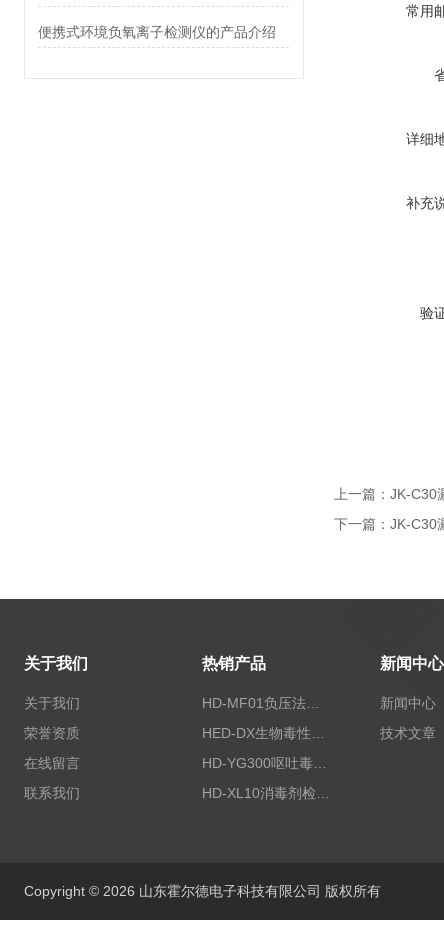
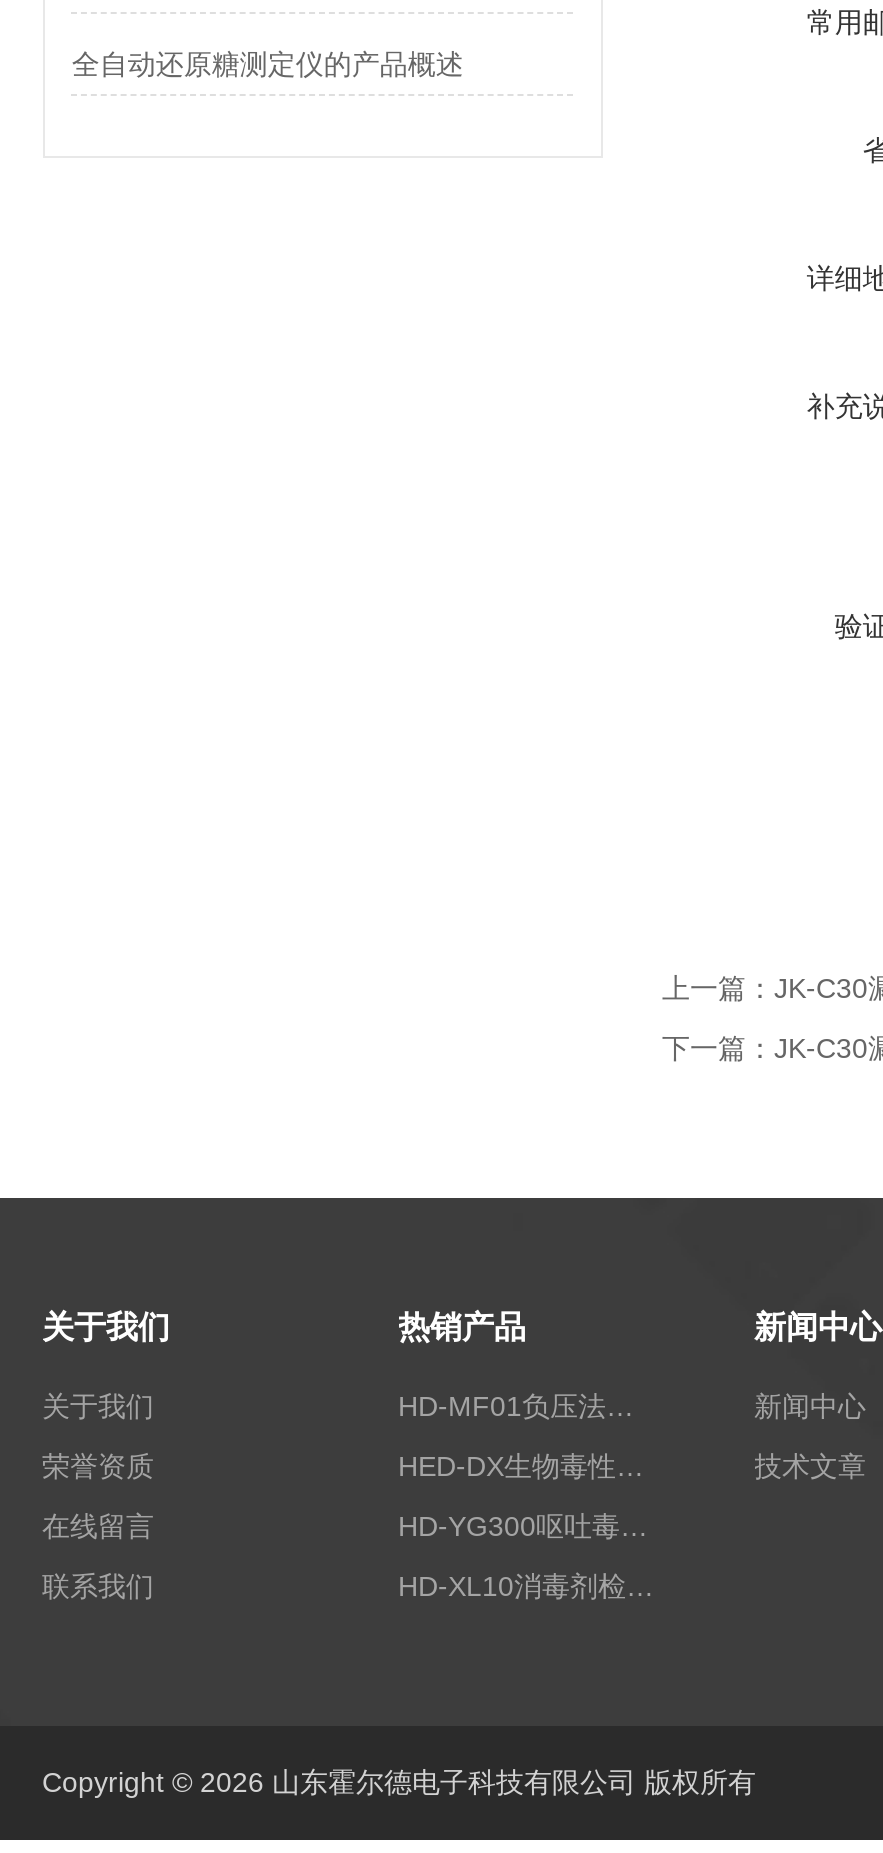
[38,24,276,40] 便携式环境负氧离子检测仪的产品介绍 -> [72,48,464,80] 全自动还原糖测定仪的产品概述

